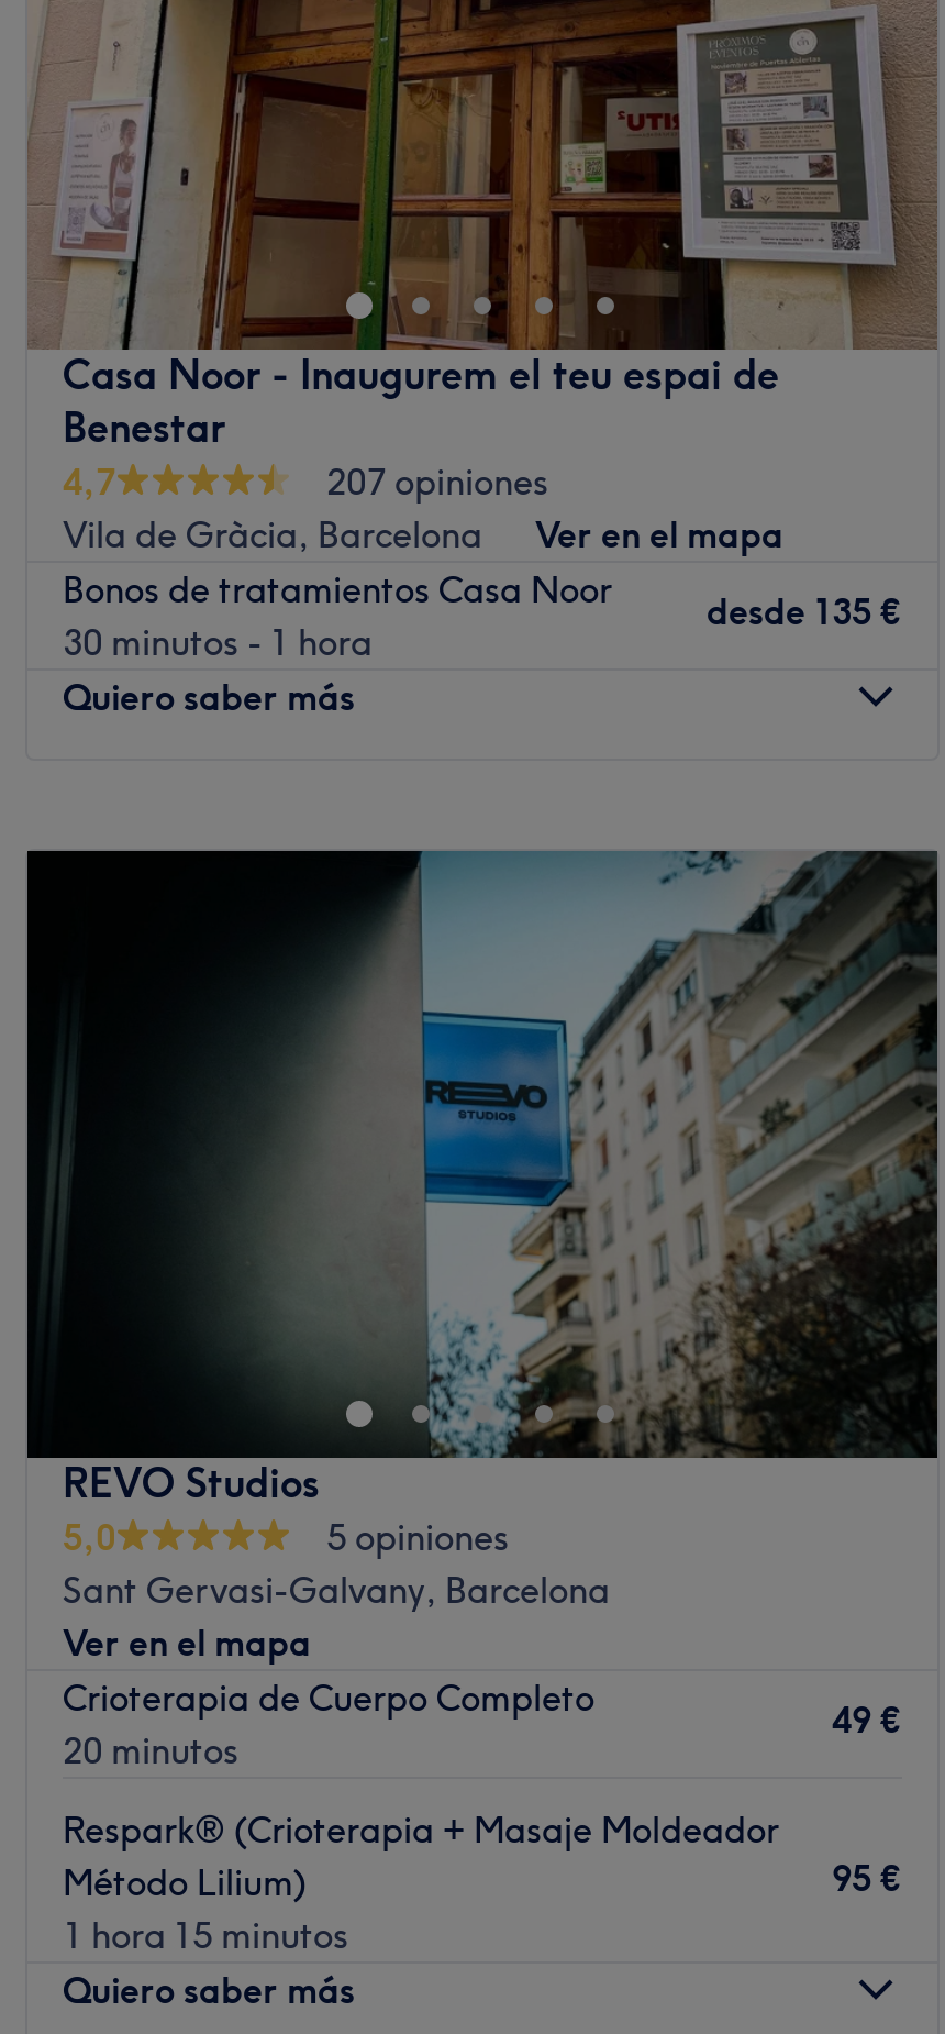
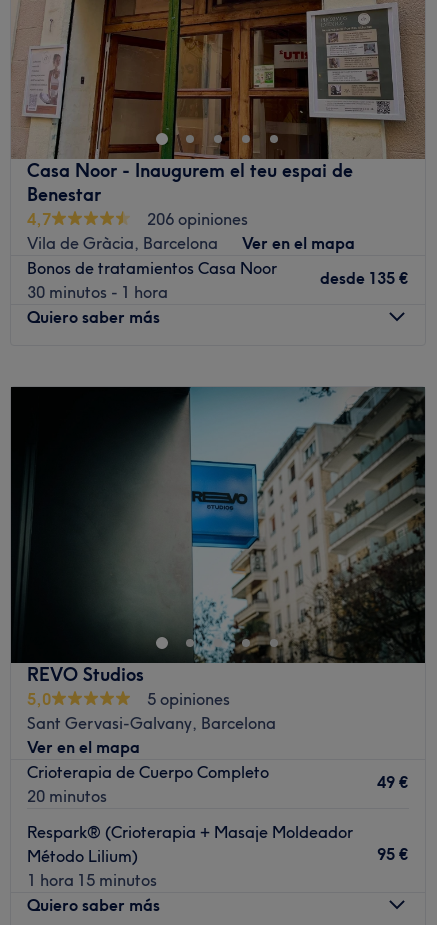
[326,459,548,503] 207 opiniones -> [147,209,248,229] 206 opiniones

